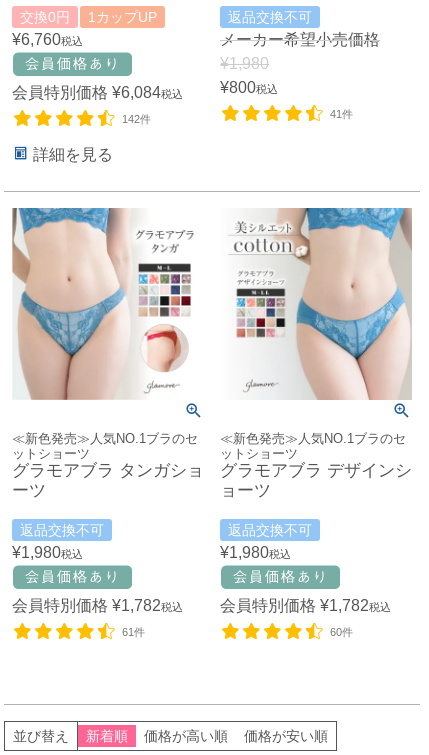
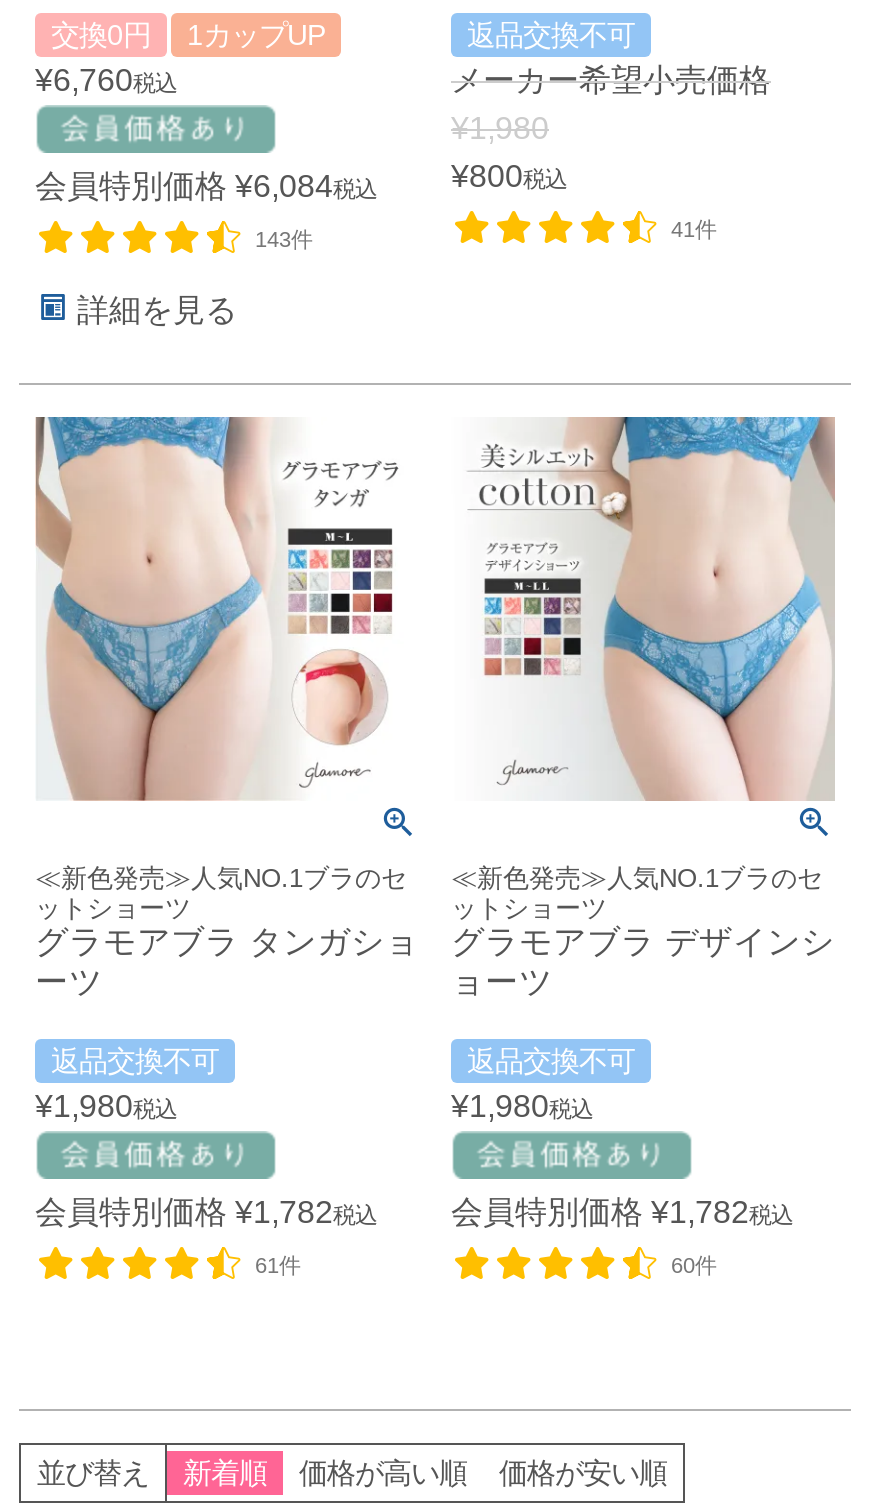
[122,113,151,125] 142件 -> [255,228,313,252] 143件

